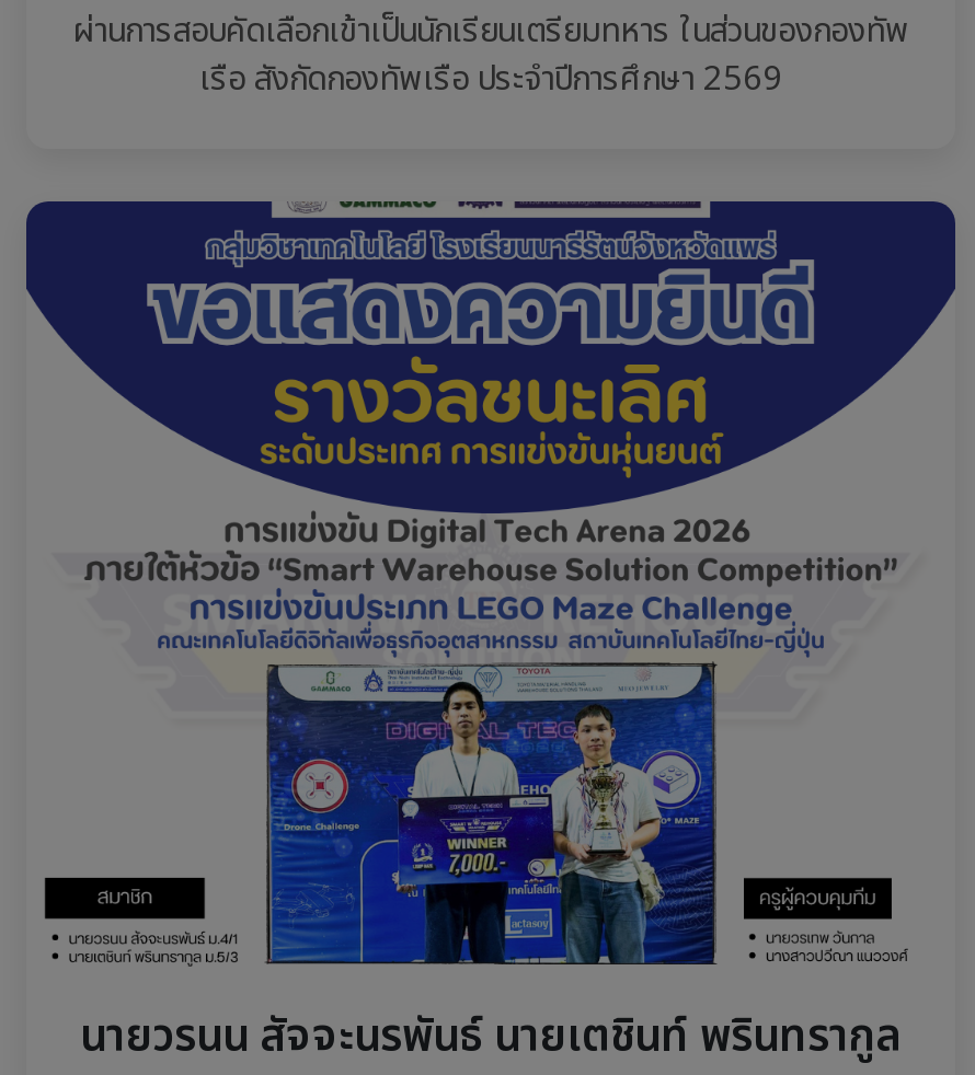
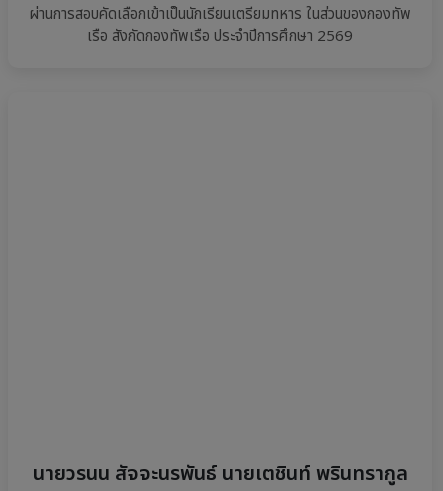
[24,199,957,968] [image] -> none

